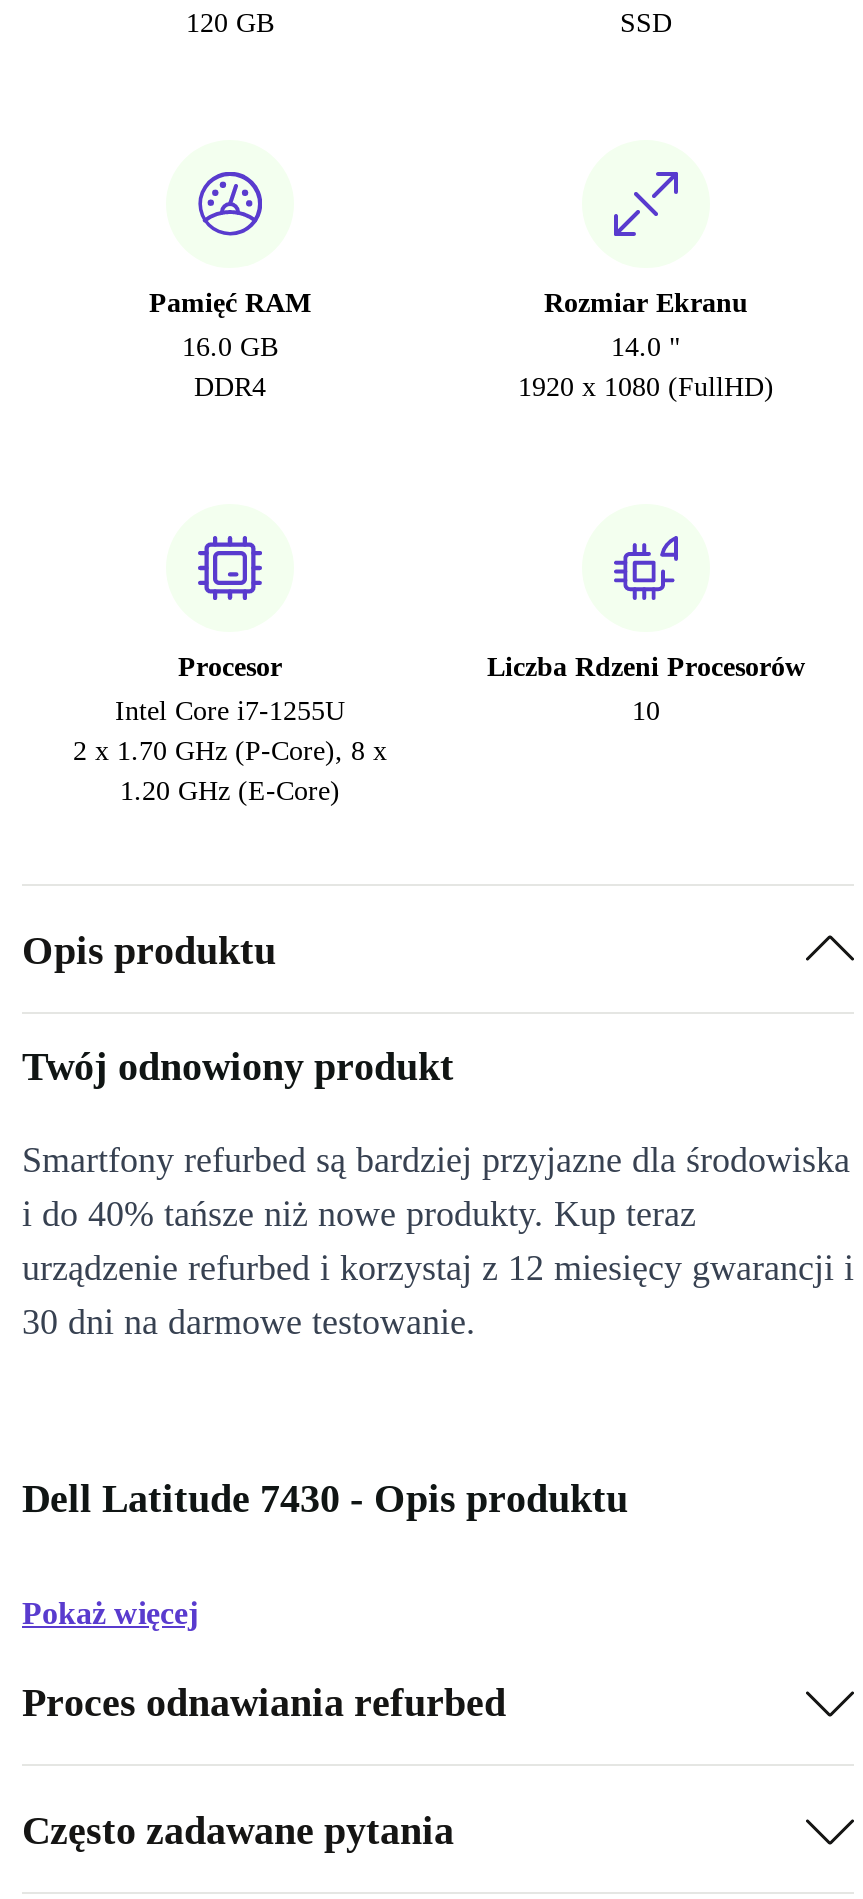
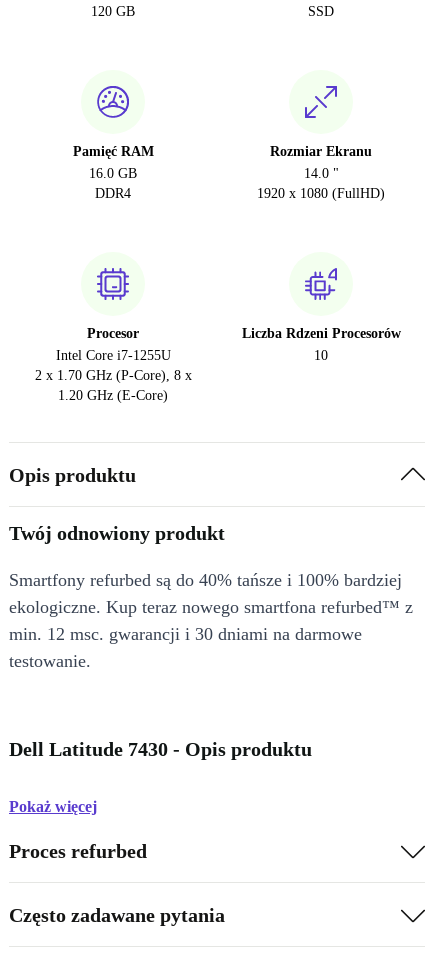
[22,1140,854,1342] Smartfony refurbed są bardziej przyjazne dla środowiska | i do 40% tańsze niż nowe produkty. Kup teraz | urządzenie refurbed i korzystaj z 12 miesięcy gwarancji i | 30 dni na darmowe testowanie. -> [9,570,413,671] Smartfony refurbed są do 40% tańsze i 100% bardziej | ekologiczne. Kup teraz nowego smartfona refurbed™ z | min. 12 msc. gwarancji i 30 dniami na darmowe | testowanie.
[22,1679,506,1723] Proces odnawiania refurbed -> [9,840,147,862] Proces refurbed

